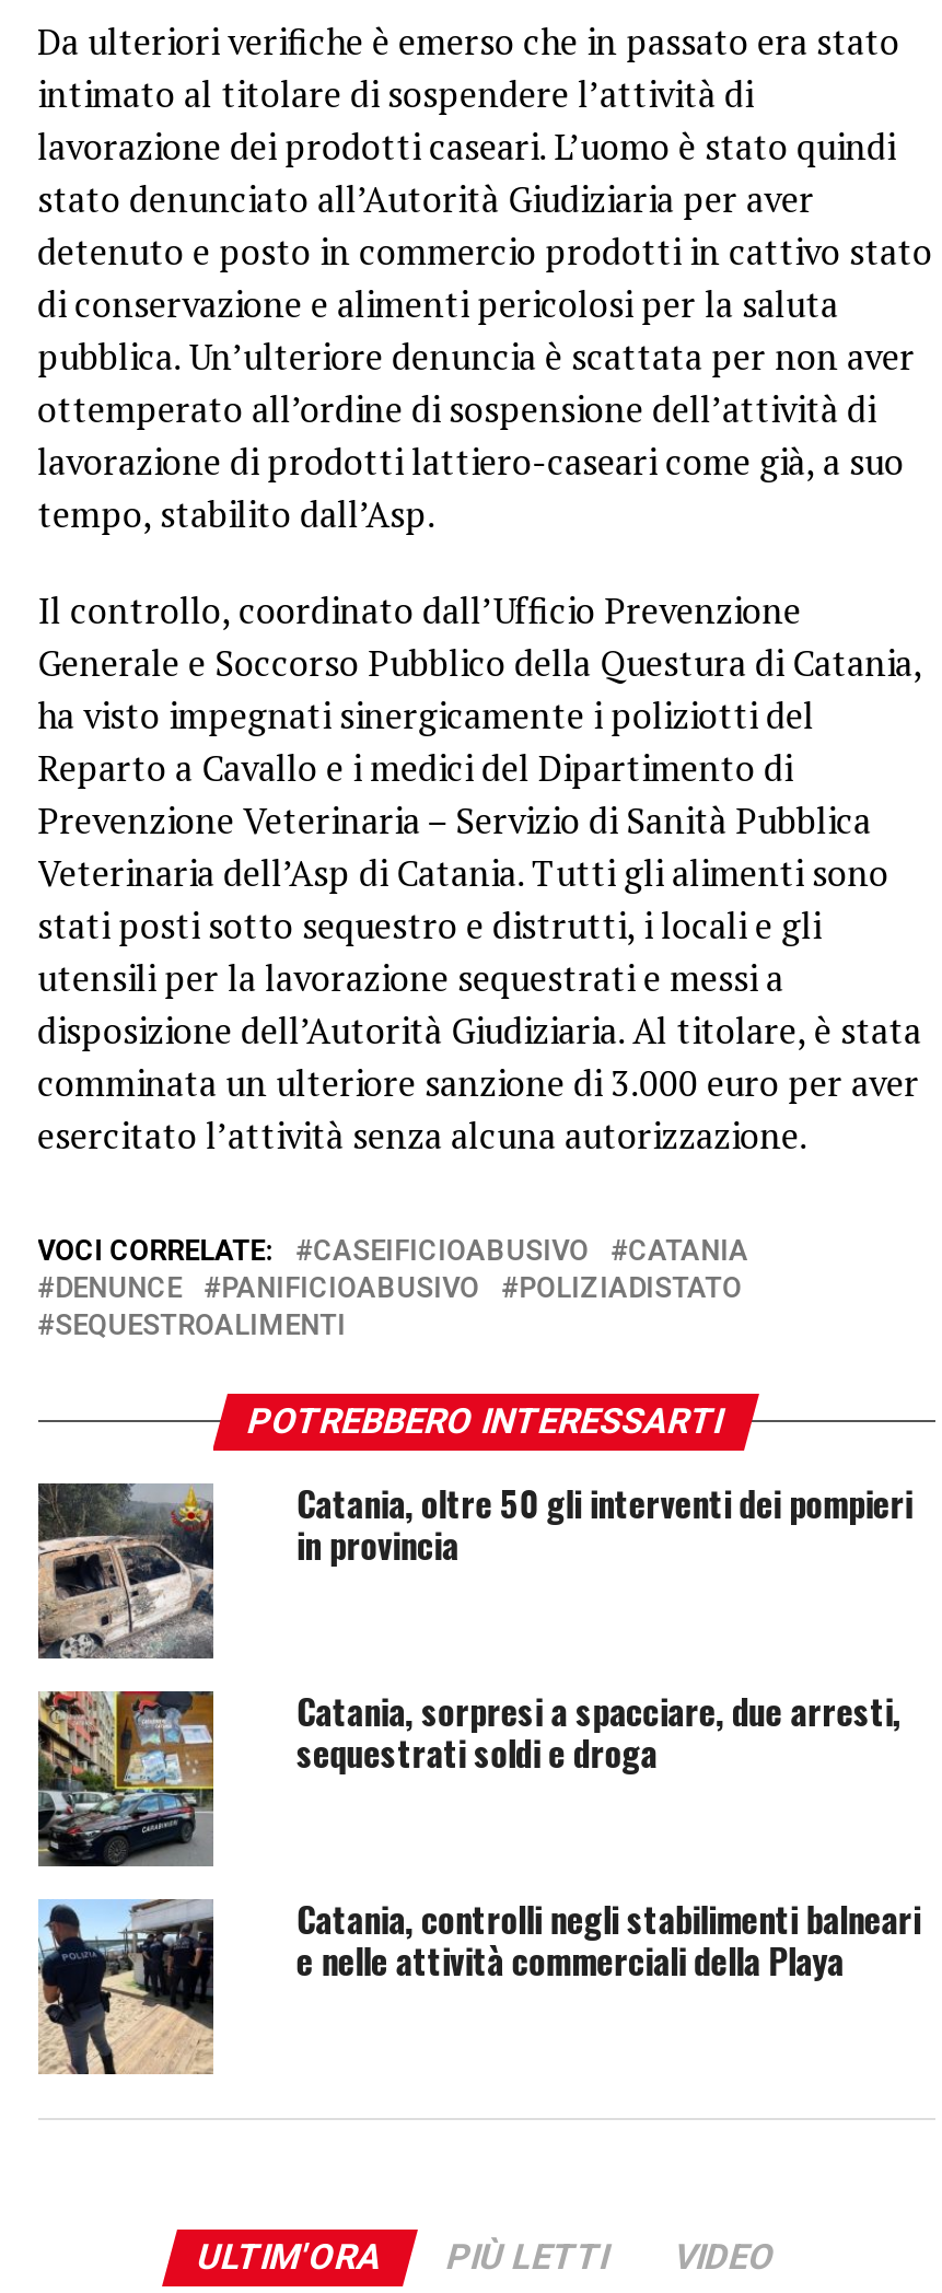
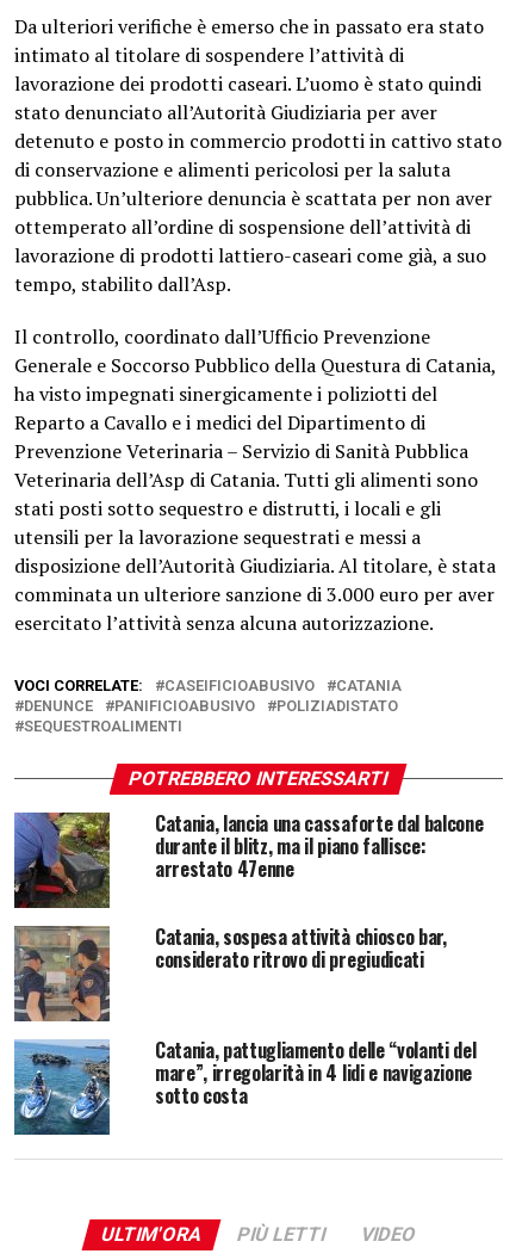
[36,1476,912,1660] [image] | Catania, oltre 50 gli interventi dei pompieri | in provincia -> [13,809,483,909] [image] | Catania, lancia una cassaforte dal balcone | durante il blitz, ma il piano fallisce: | arrestato 47enne
[36,1684,901,1870] [image] | Catania, sorpresi a spacciare, due arresti, | sequestrati soldi e droga -> [13,922,447,1023] [image] | Catania, sospesa attività chiosco bar, | considerato ritrovo di pregiudicati
[38,1892,920,2075] [image] | Catania, controlli negli stabilimenti balneari | e nelle attività commerciali della Playa -> [13,1036,476,1136] [image] | Catania, pattugliamento delle “volanti del | mare”, irregolarità in 4 lidi e navigazione | sotto costa

